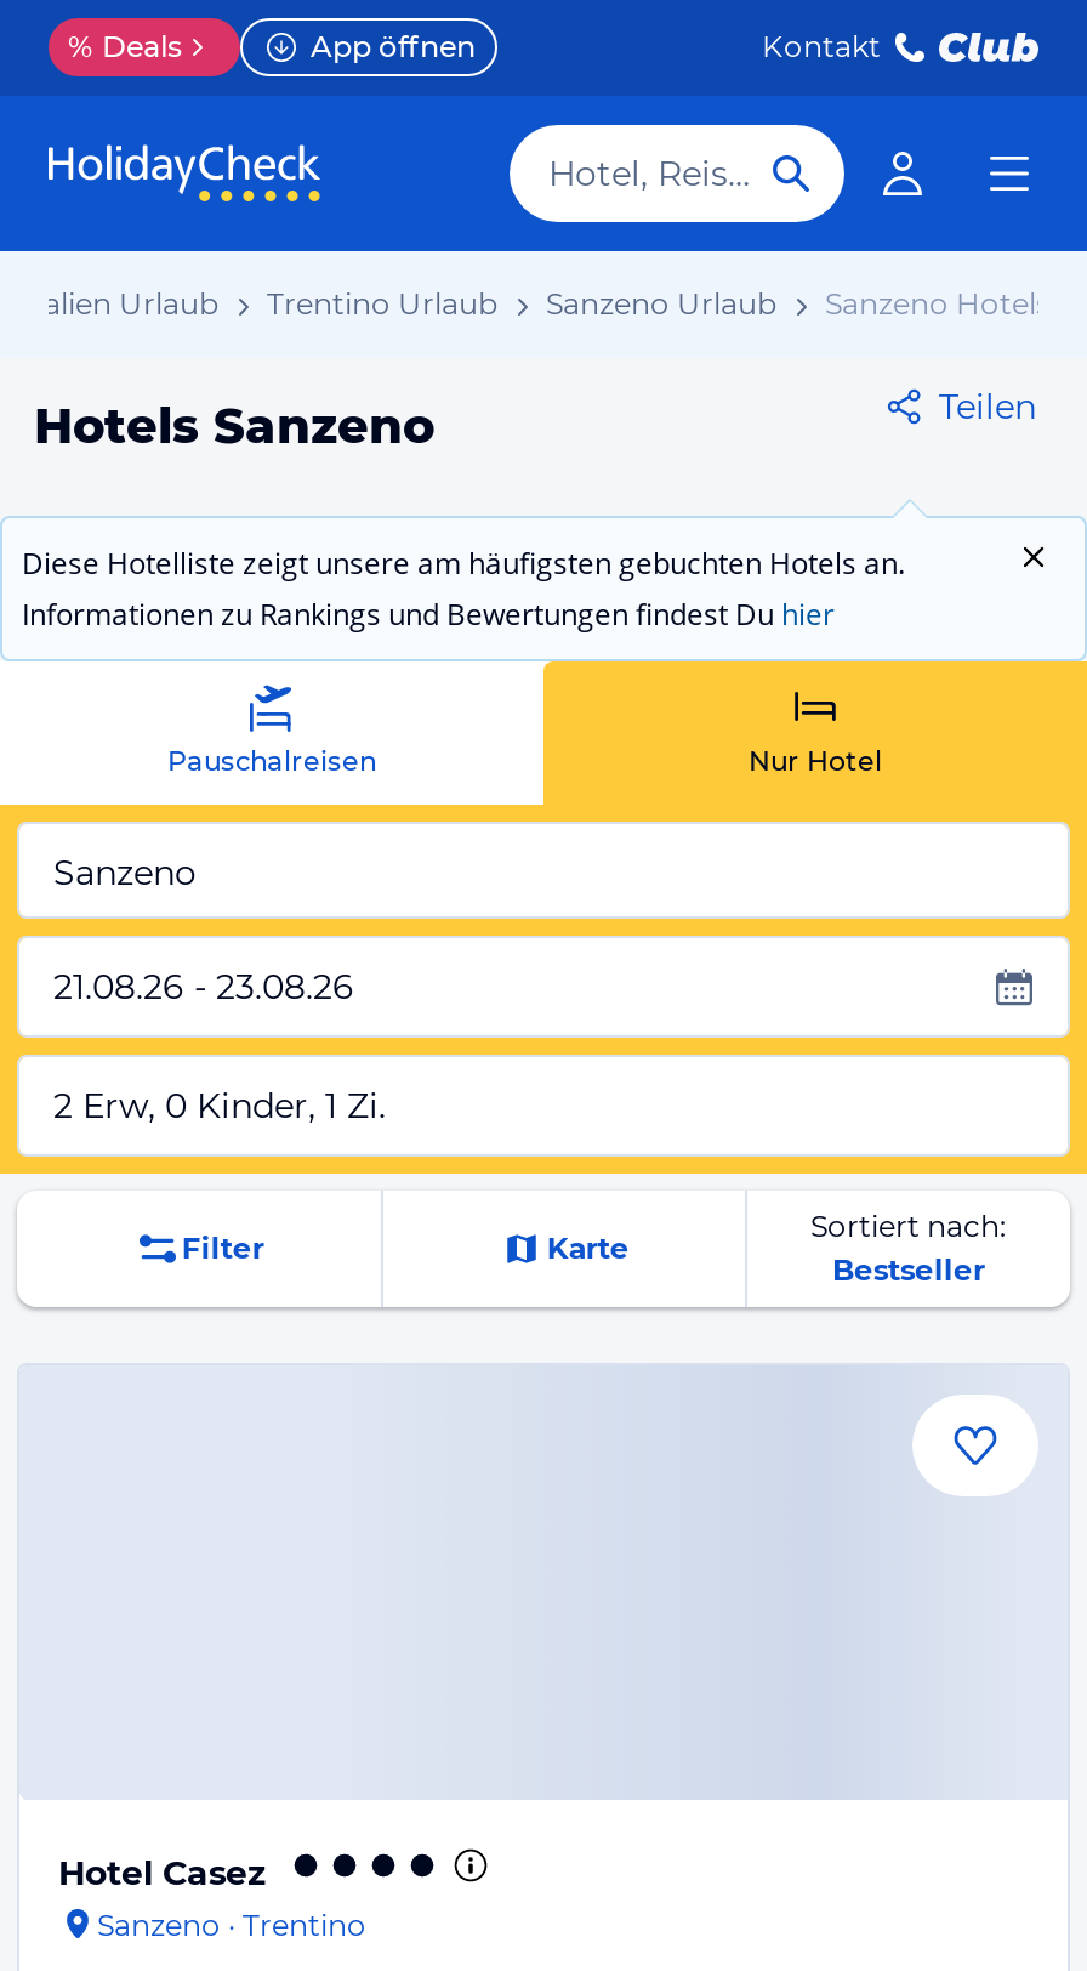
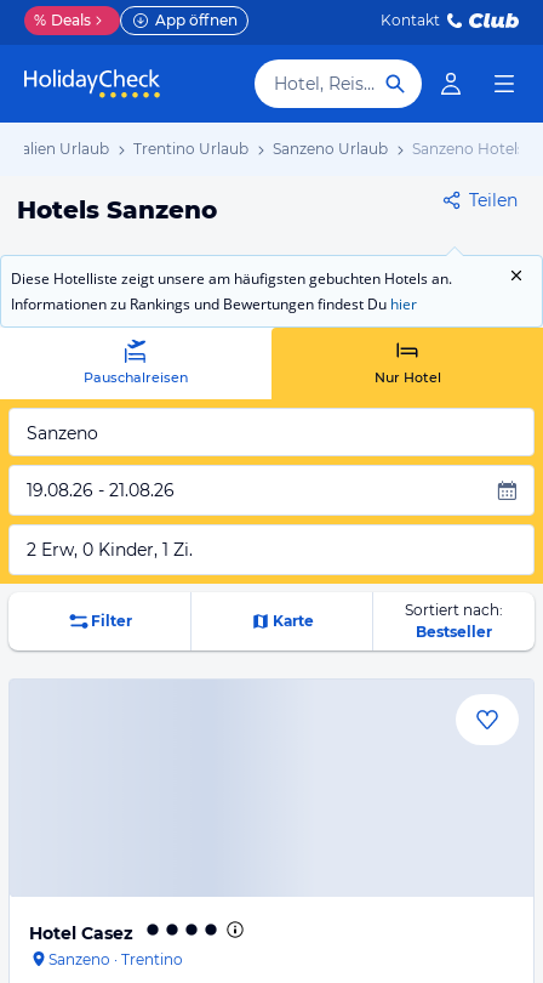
[53,965,354,1009] 21.08.26 - 23.08.26 -> [27,479,175,501] 19.08.26 - 21.08.26

